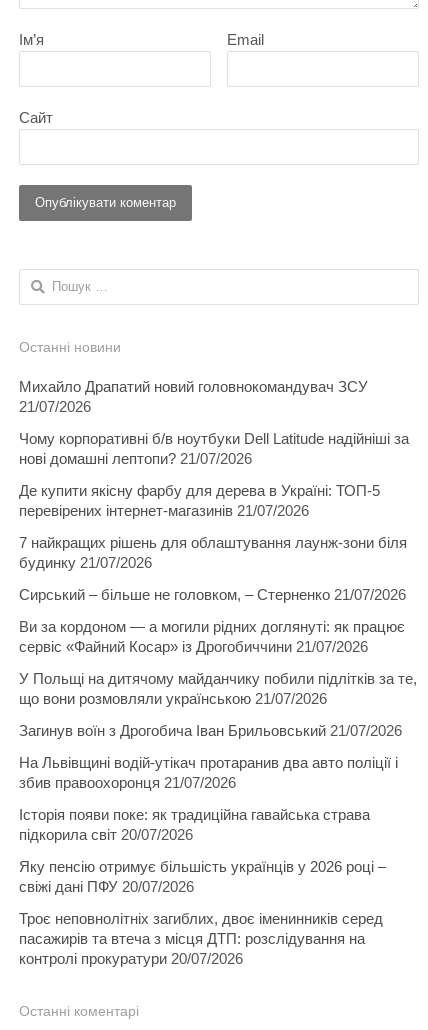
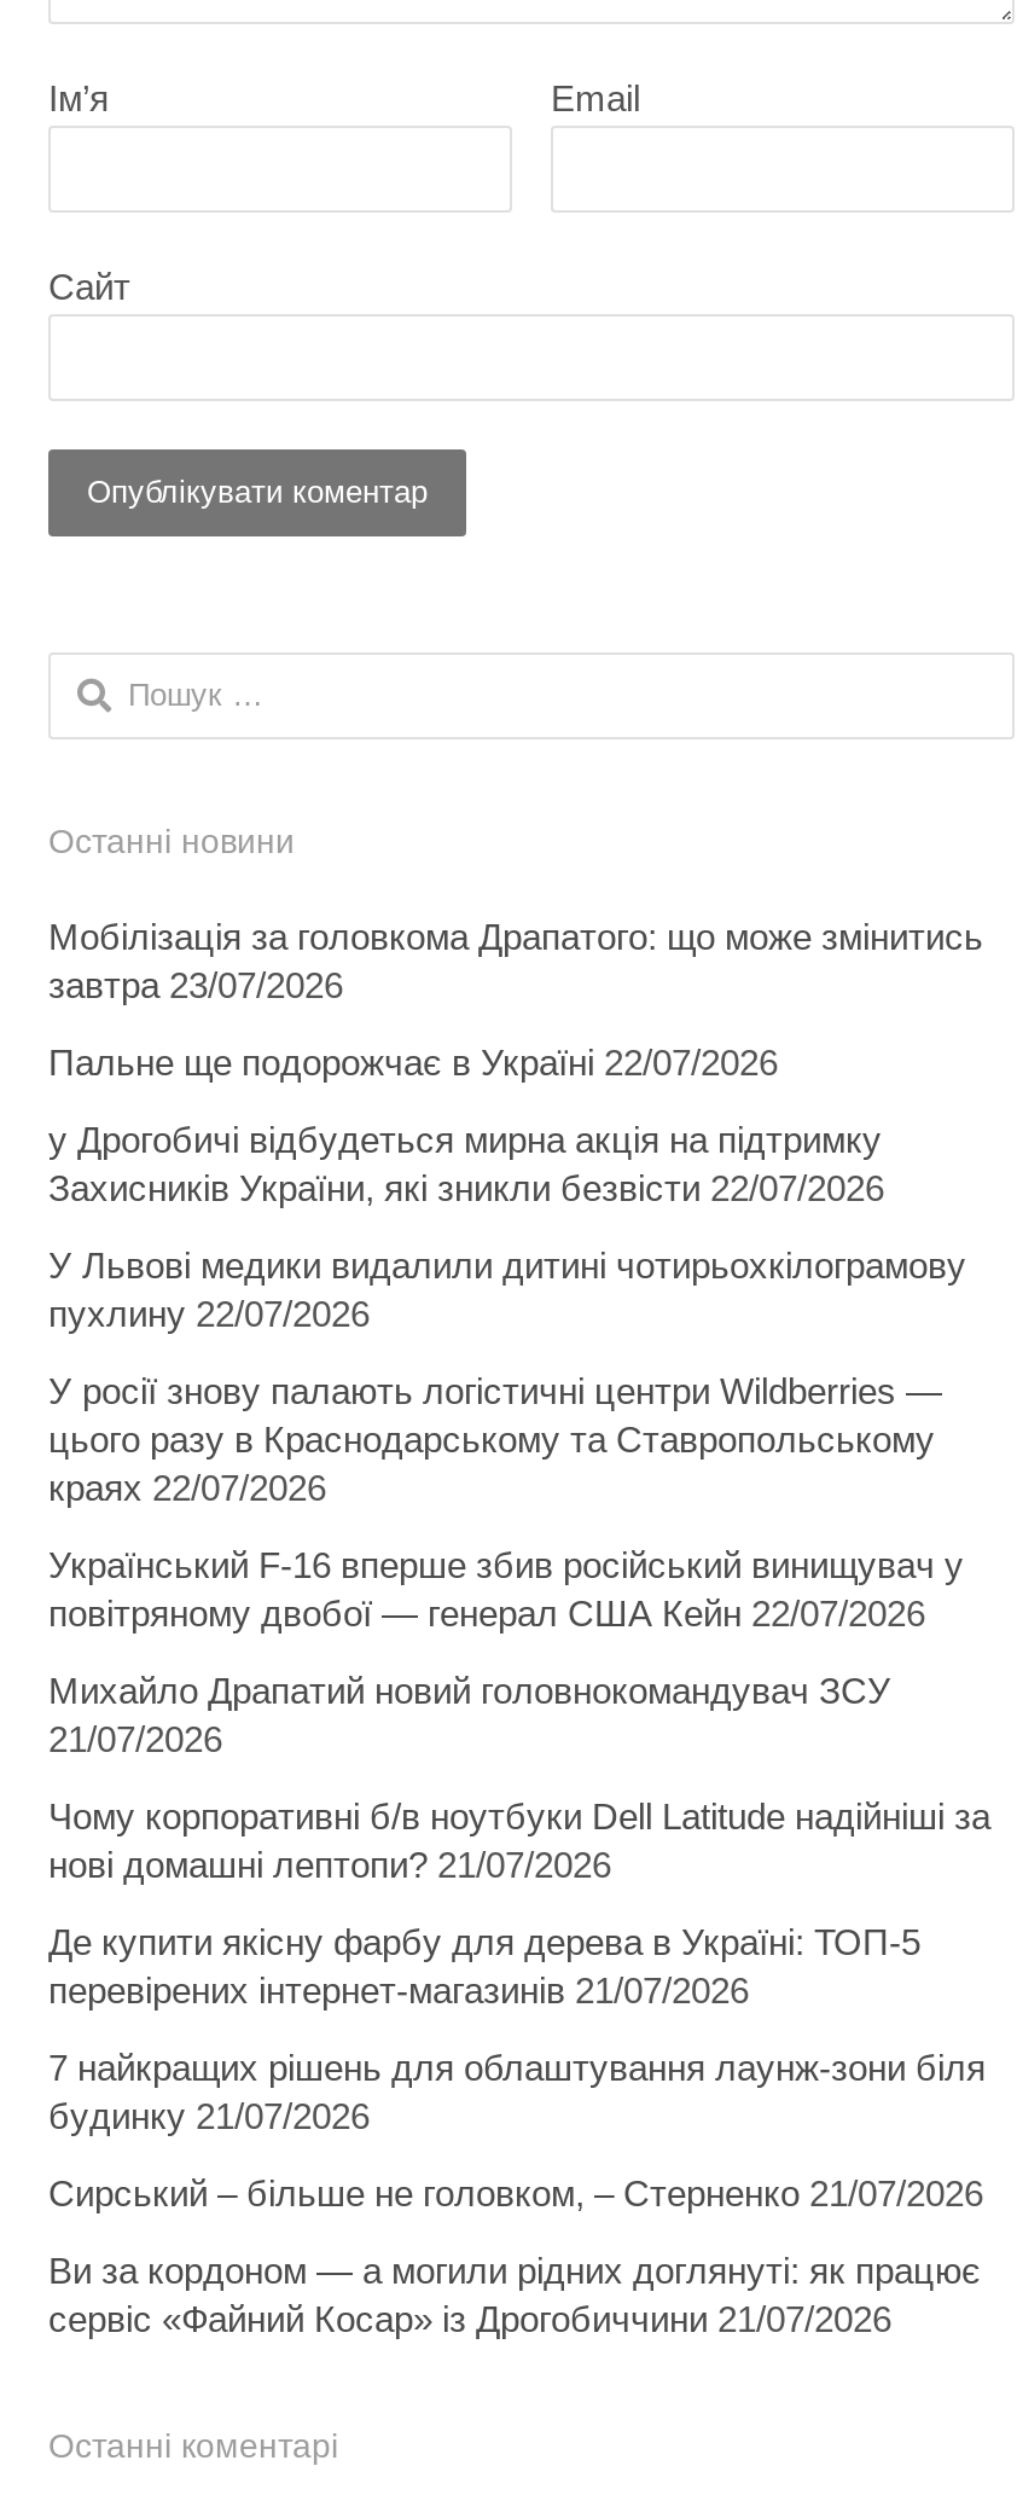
none -> [48,915,983,1632] Мобілізація за головкома Драпатого: що може змінитись | завтра 23/07/2026 | Пальне ще подорожчає в Україні 22/07/2026 | у Дрогобичі відбудеться мирна акція на підтримку | Захисників України, які зникли безвісти 22/07/2026 | У Львові медики видалили дитині чотирьохкілограмову | пухлину 22/07/2026 | У росії знову палають логістичні центри Wildberries — | цього разу в Краснодарському та Ставропольському | краях 22/07/2026 | Український F-16 вперше збив російський винищувач у | повітряному двобої — генерал США Кейн 22/07/2026
moved [19,377,409,654] -> [48,1669,990,2338]: Михайло Драпатий новий головнокомандувач ЗСУ | 21/07/2026 | Чому корпоративні б/в ноутбуки Dell Latitude надійніші за | ... | Ви за кордоном — а могили рідних доглянуті: як працює | сервіс «Файний Косар» із Дрогобиччини 21/07/2026
[19,669,417,966] У Польщі на дитячому майданчику побили підлітків за те, | що вони розмовляли українською 21/07/2026 | Загинув воїн з Дрогобича Іван Брильовський 21/07/2026 | На Львівщині водій-утікач протаранив два авто поліції і | збив правоохоронця 21/07/2026 | Історія появи поке: як традиційна гавайська страва | підкорила світ 20/07/2026 | Яку пенсію отримує більшість українців у 2026 році – | свіжі дані ПФУ 20/07/2026 | Троє неповнолітніх загиблих, двоє іменинників серед | пасажирів та втеча з місця ДТП: розслідування на | контролі прокуратури 20/07/2026 -> none

